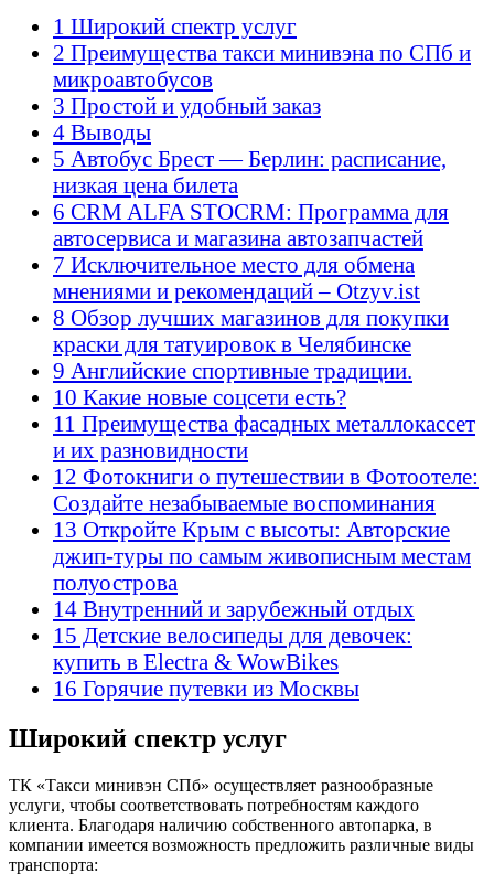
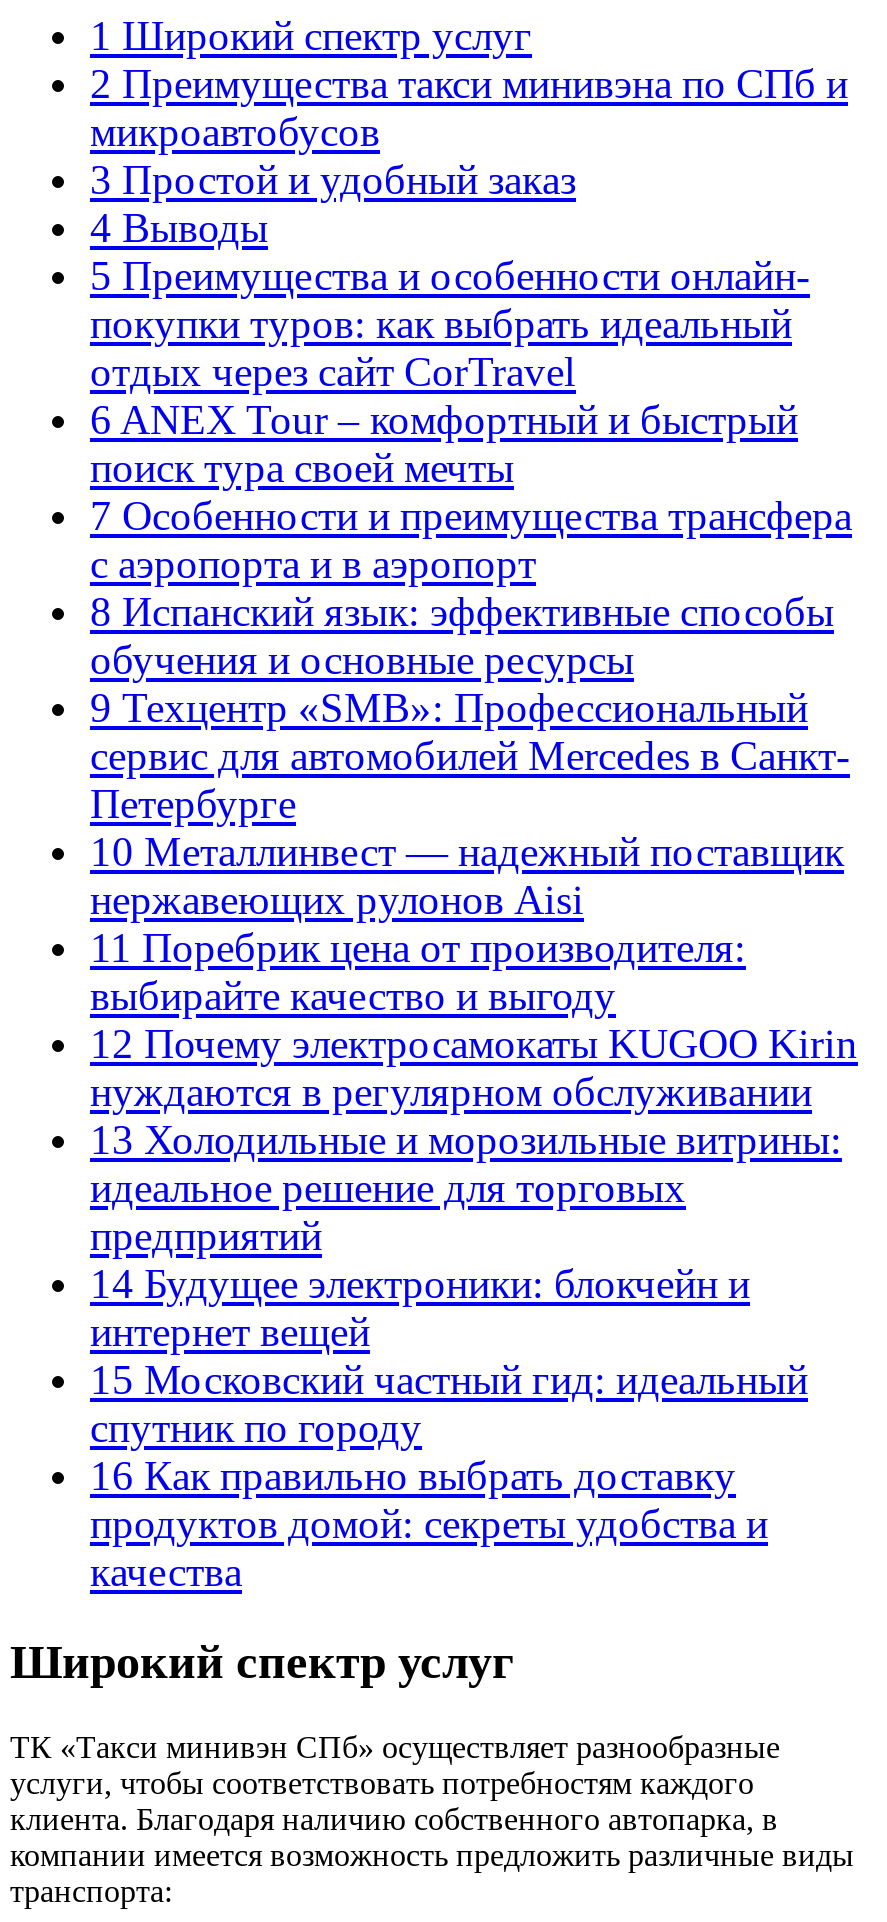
[53,146,479,701] 5Автобус Брест — Берлин: расписание, | низкая цена билета | 6CRM ALFA STOCRM: Программа для | автосервиса и магазина автозапчастей | 7Исключительное место для обмена | мнениями и рекомендаций – Otzyv.ist | 8Обзор лучших магазинов для покупки | краски для татуировок в Челябинске | 9Английские спортивные традиции. | 10Какие новые соцсети есть? | 11Преимущества фасадных металлокассет | и их разновидности | 12Фотокниги о путешествии в Фотоотеле: | Создайте незабываемые воспоминания | 13Откройте Крым с высоты: Авторские | джип-туры по самым живописным местам | полуострова | 14Внутренний и зарубежный отдых | 15Детские велосипеды для девочек: | купить в Electra & WowBikes | 16Горячие путевки из Москвы -> [90,252,858,1594] 5Преимущества и особенности онлайн- | покупки туров: как выбрать идеальный | отдых через сайт CorTravel | 6ANEX Tour – комфортный и быстрый | поиск тура своей мечты | 7Особенности и преимущества трансфера | с аэропорта и в аэропорт | 8Испанский язык: эффективные способы | обучения и основные ресурсы | 9Техцентр «SMB»: Профессиональный | сервис для автомобилей Mercedes в Санкт- | Петербурге | 10Металлинвест — надежный поставщик | нержавеющих рулонов Aisi | 11Поребрик цена от производителя: | выбирайте качество и выгоду | 12Почему электросамокаты KUGOO Kirin | нуждаются в регулярном обслуживании | 13Холодильные и морозильные витрины: | идеальное решение для торговых | предприятий | 14Будущее электроники: блокчейн и | интернет вещей | 15Московский частный гид: идеальный | спутник по городу | 16Как правильно выбрать доставку | продуктов домой: секреты удобства и | качества

